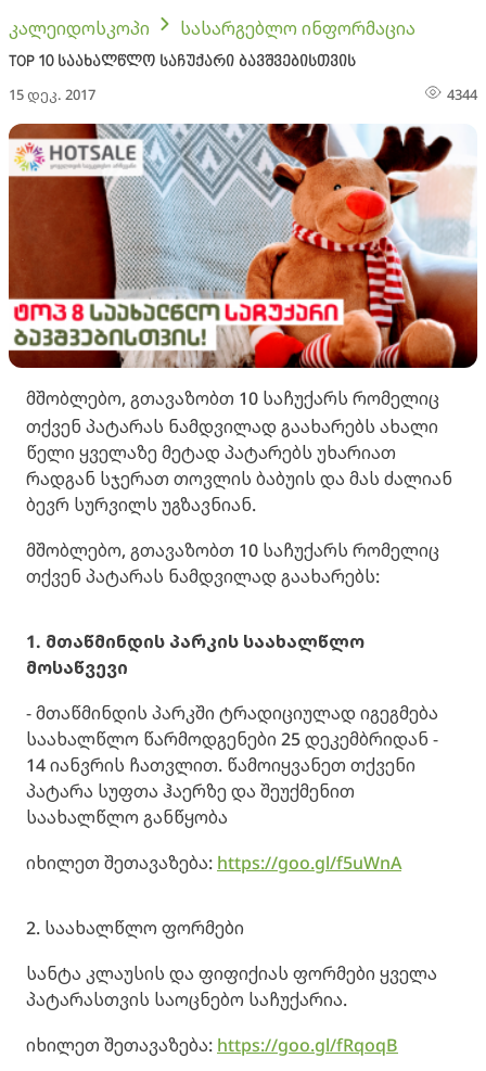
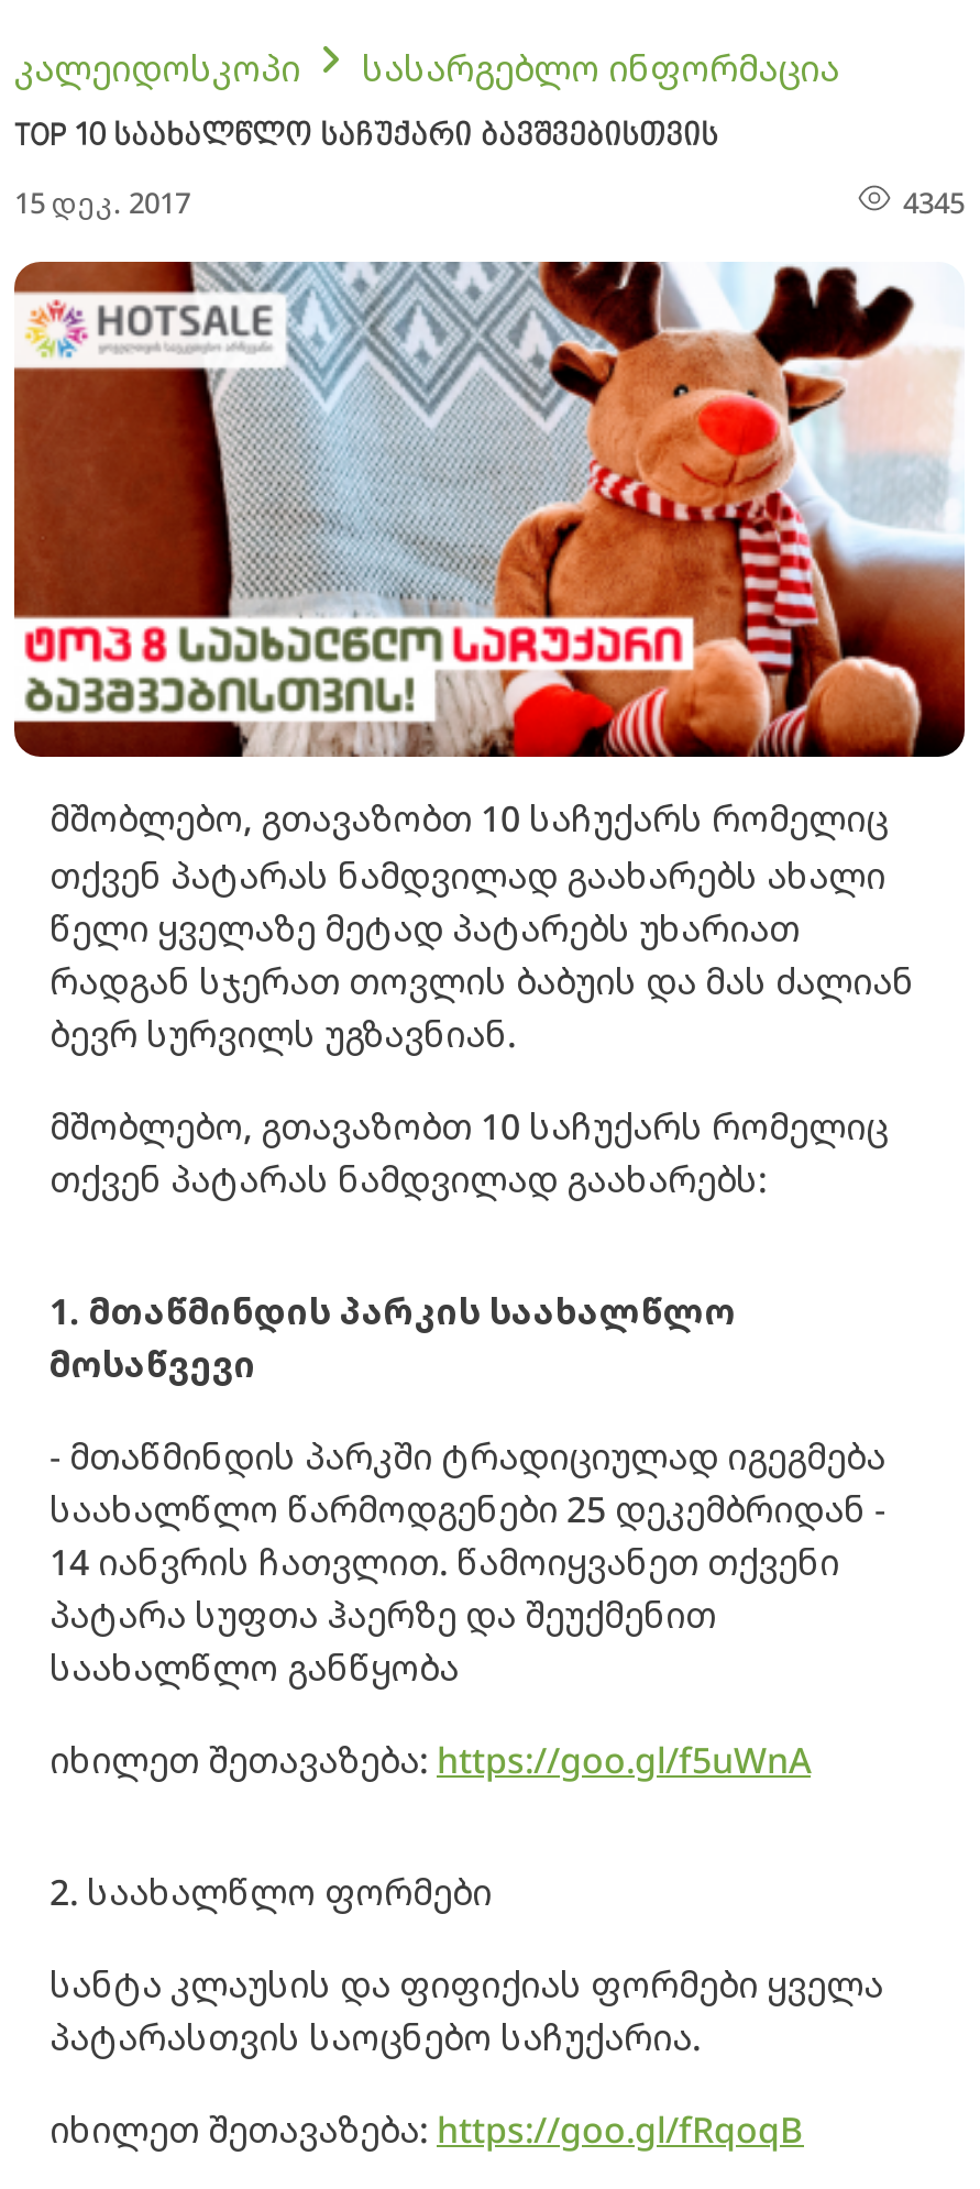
[447,85,477,104] 4344 -> [903,183,965,222] 4345

